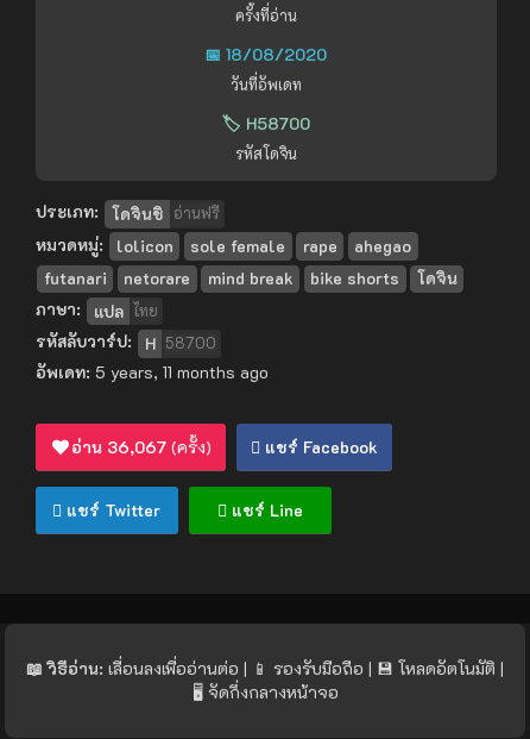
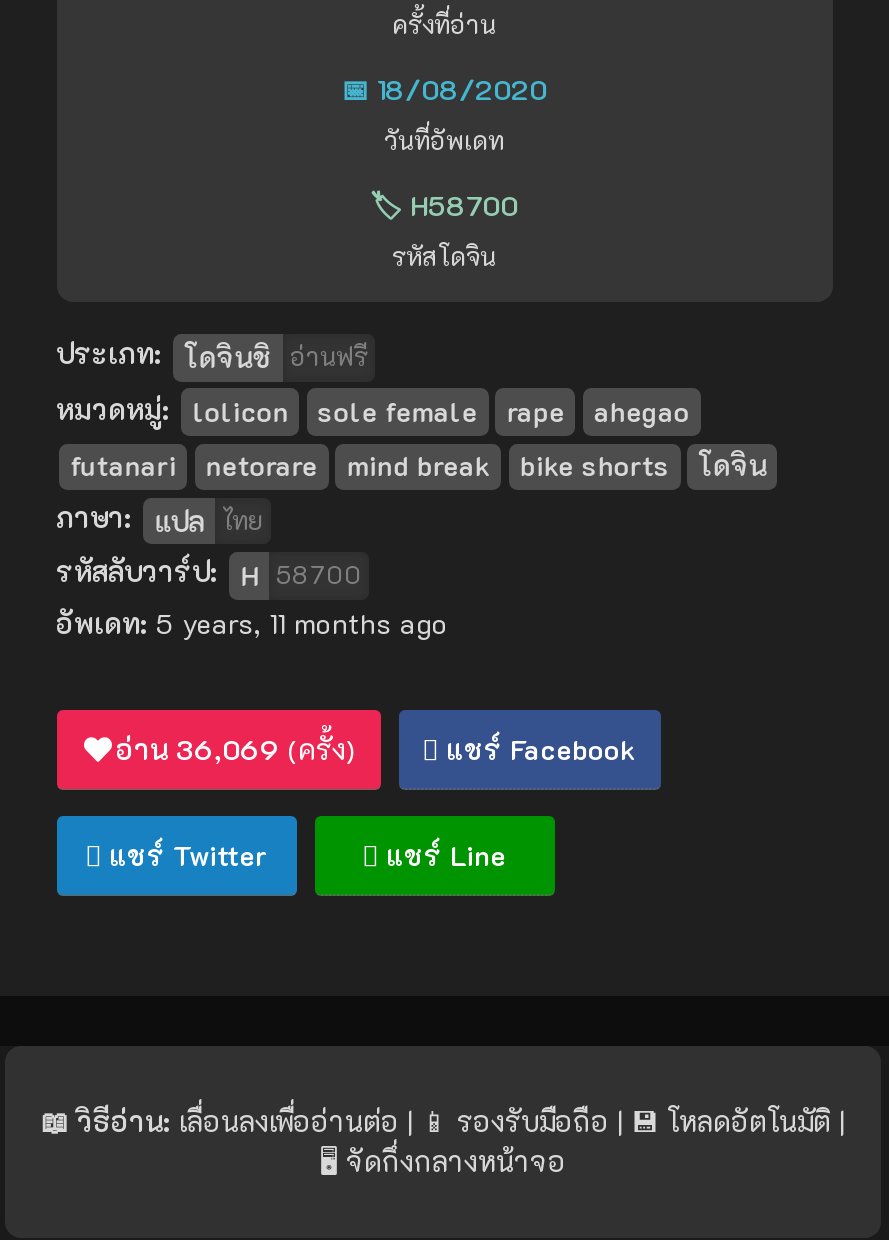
[71,435,211,458] อ่าน36,067 (ครั้ง) -> [116,729,356,767] อ่าน36,069 (ครั้ง)

